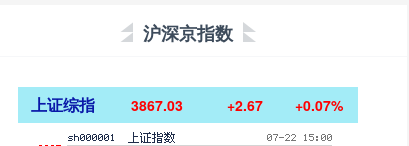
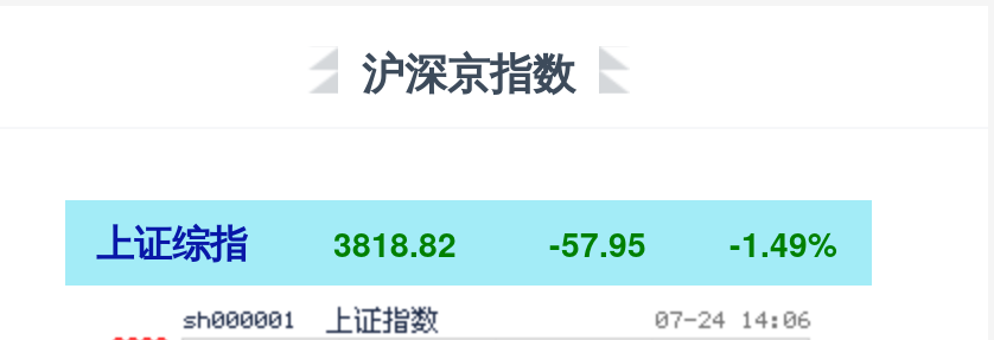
[131,95,183,115] 3867.03 -> [333,219,457,267] 3818.82
[227,95,263,115] +2.67 -> [549,219,646,267] -57.95
[295,95,343,115] +0.07% -> [729,219,836,267] -1.49%

